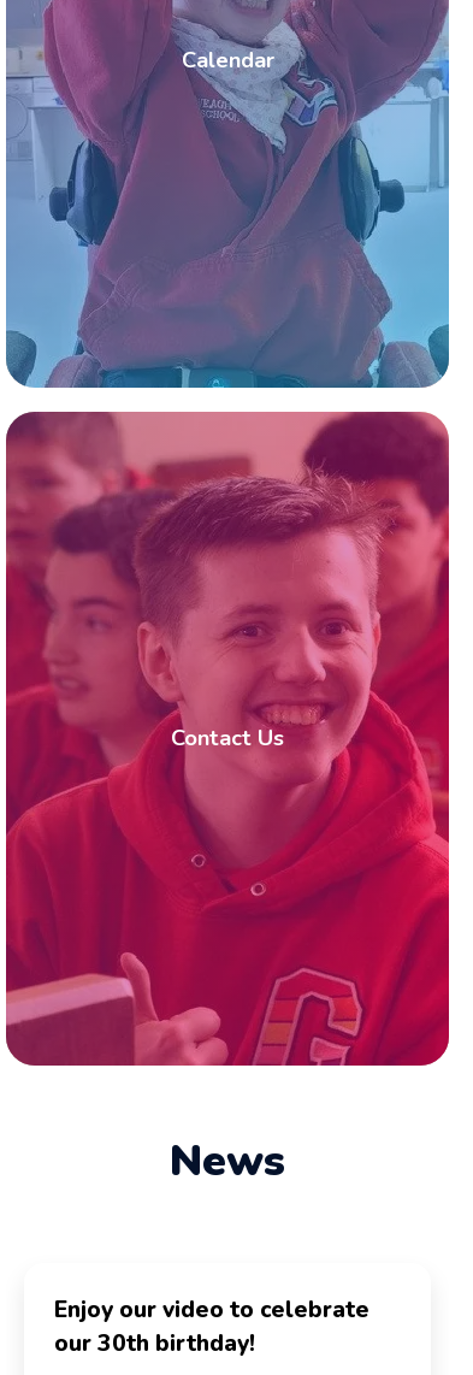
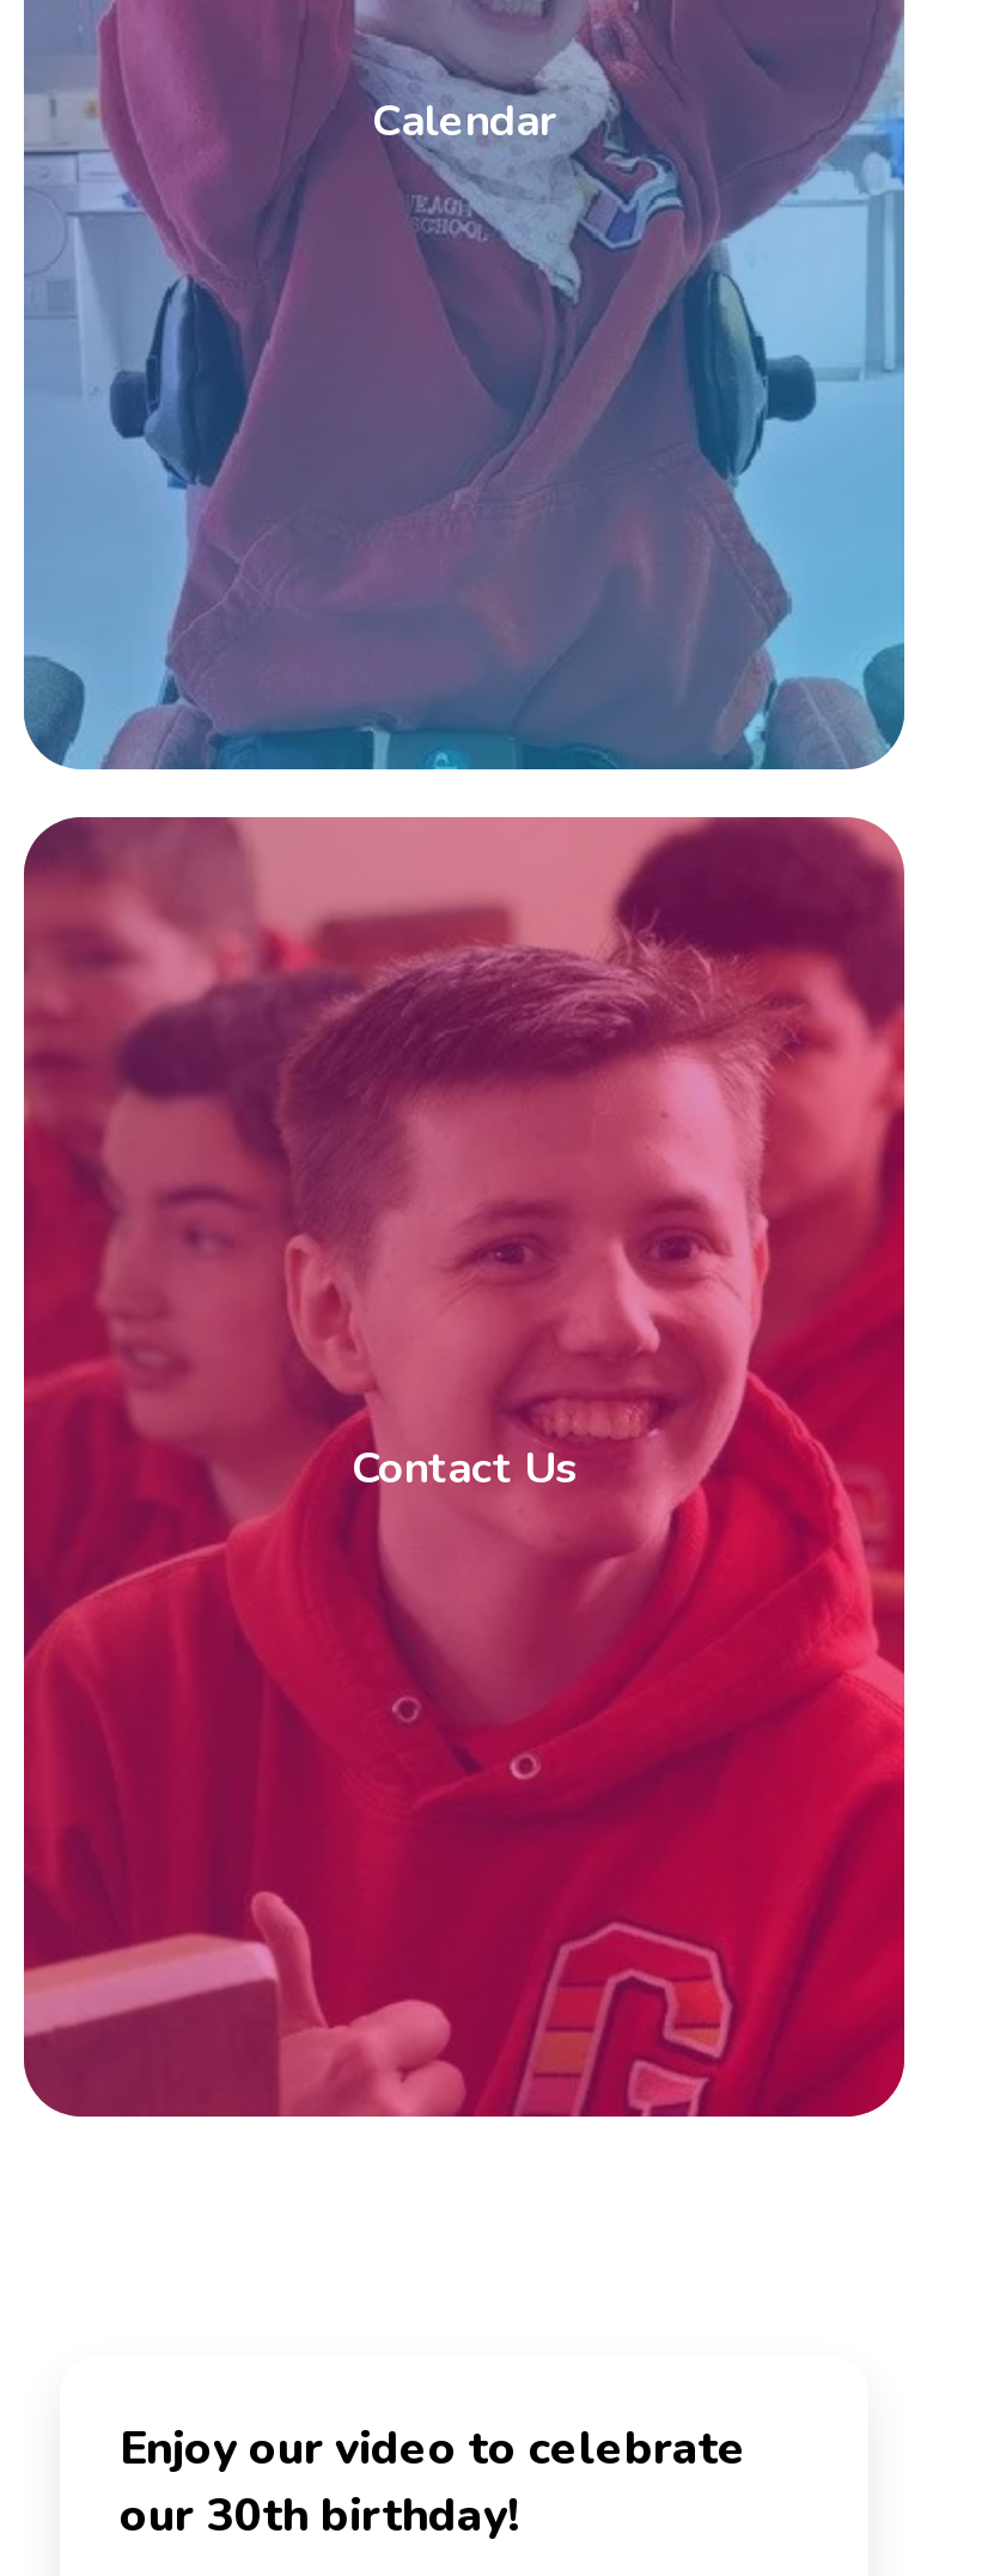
[170,1131,285,1190] News -> none

